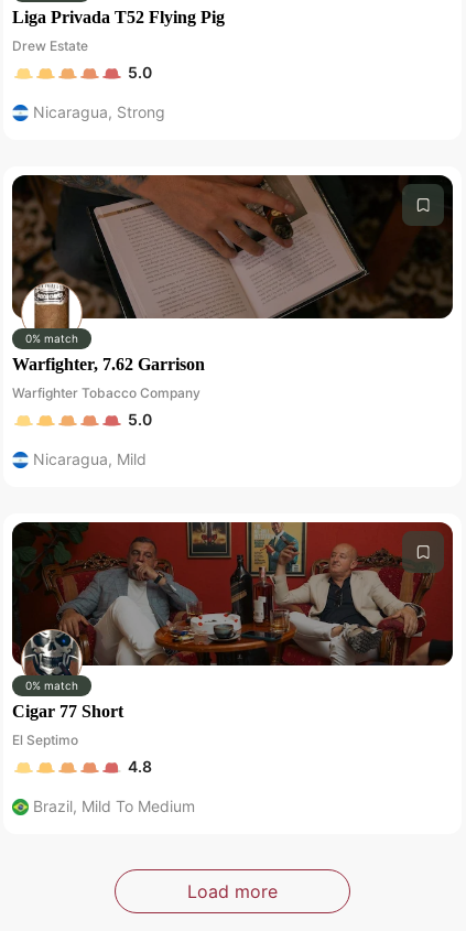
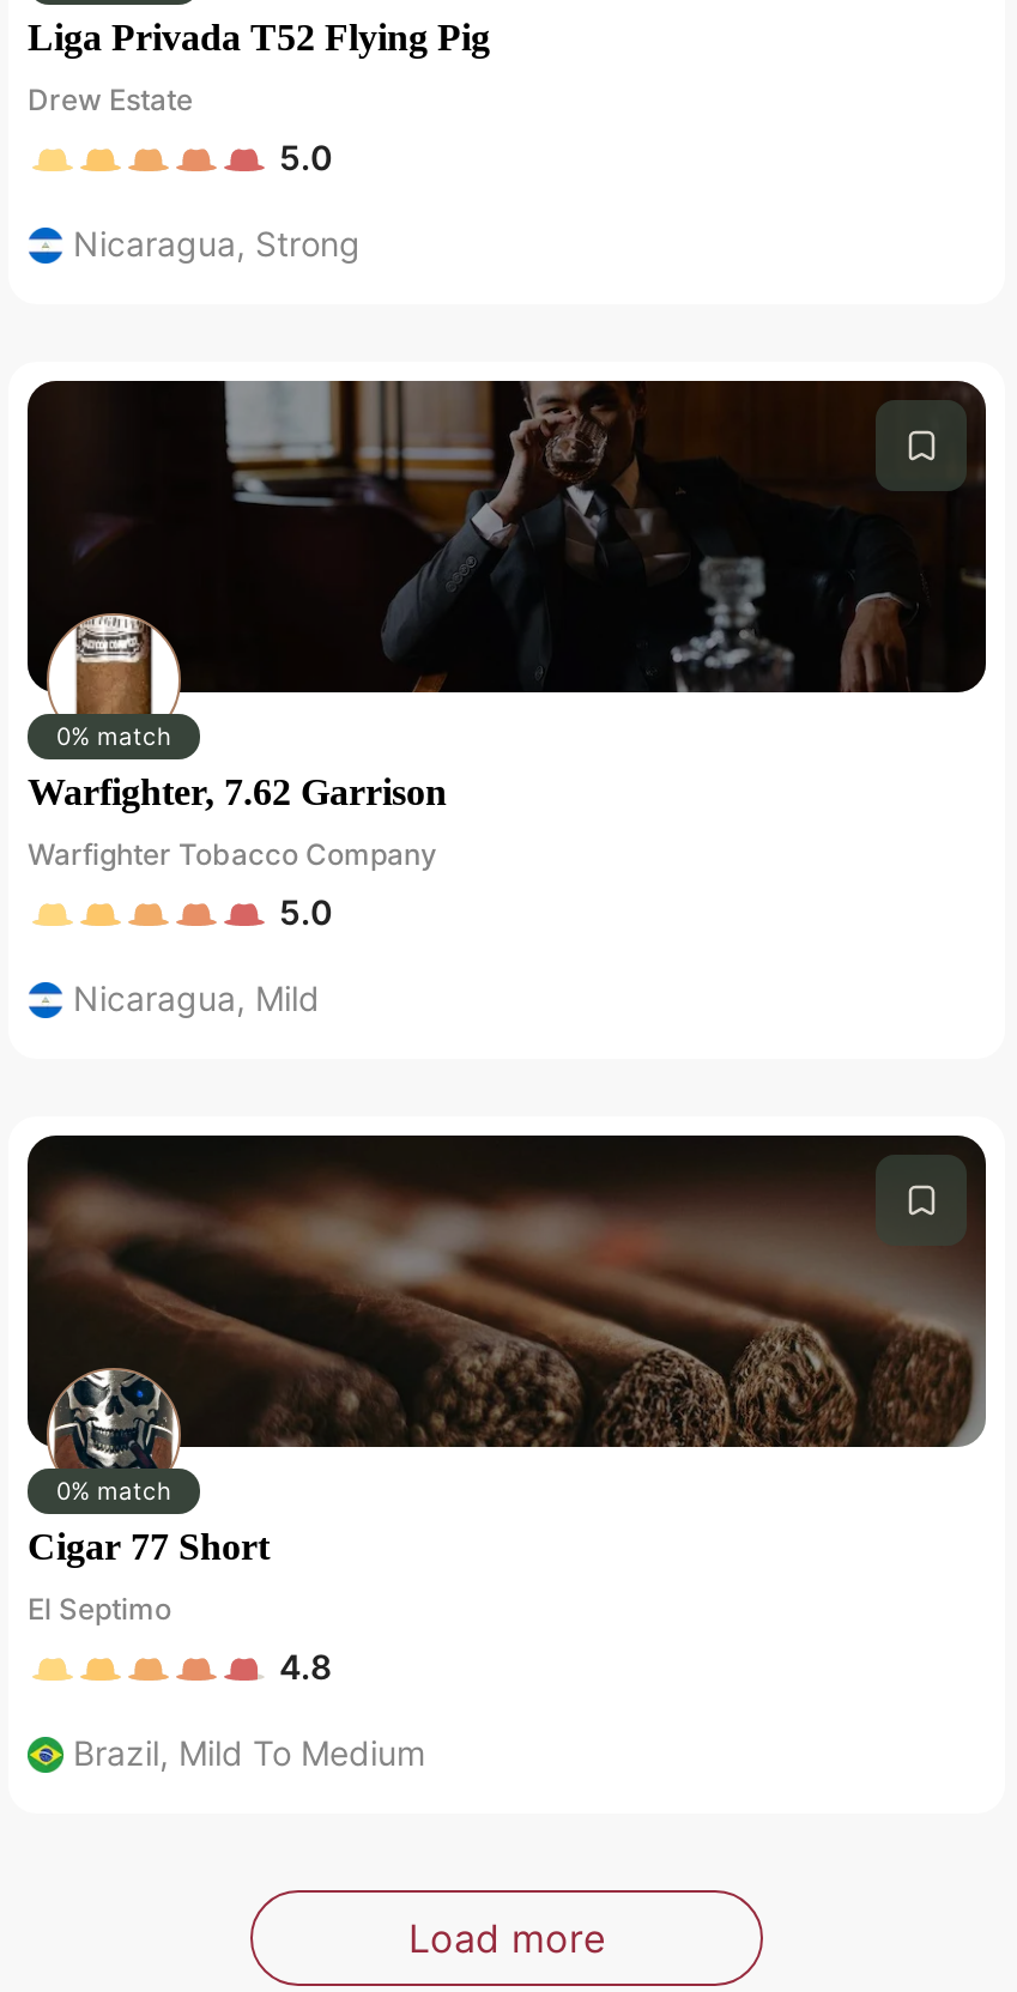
[12,174,452,320] [image] -> [28,379,986,695] [image]
[12,521,454,665] [image] -> [28,1133,988,1447] [image]

